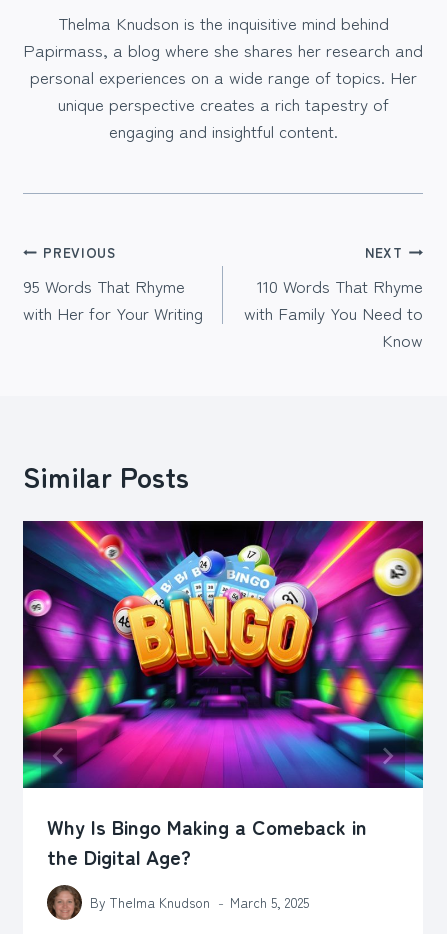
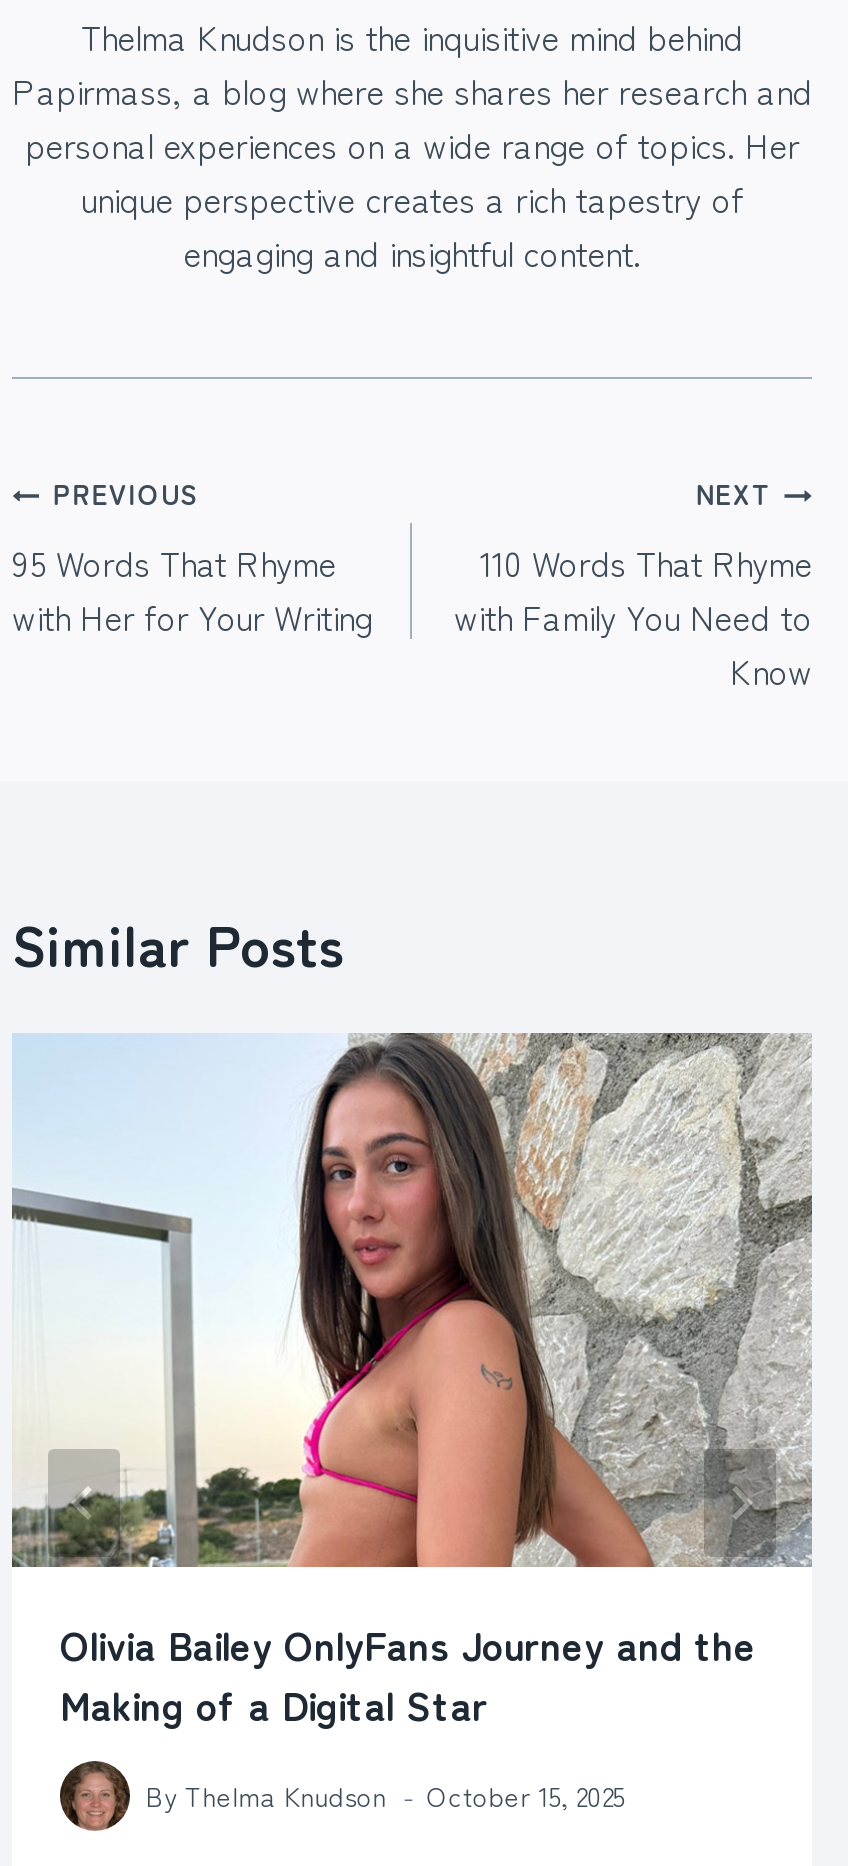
[22,520,424,871] [image] | Why Is Bingo Making a Comeback in | the Digital Age? -> [10,1031,814,1732] [image] | Olivia Bailey OnlyFans Journey and the | Making of a Digital Star
[90,892,309,912] By Thelma Knudson March 5, 2025 -> [146,1776,624,1816] By Thelma Knudson October 15, 2025

